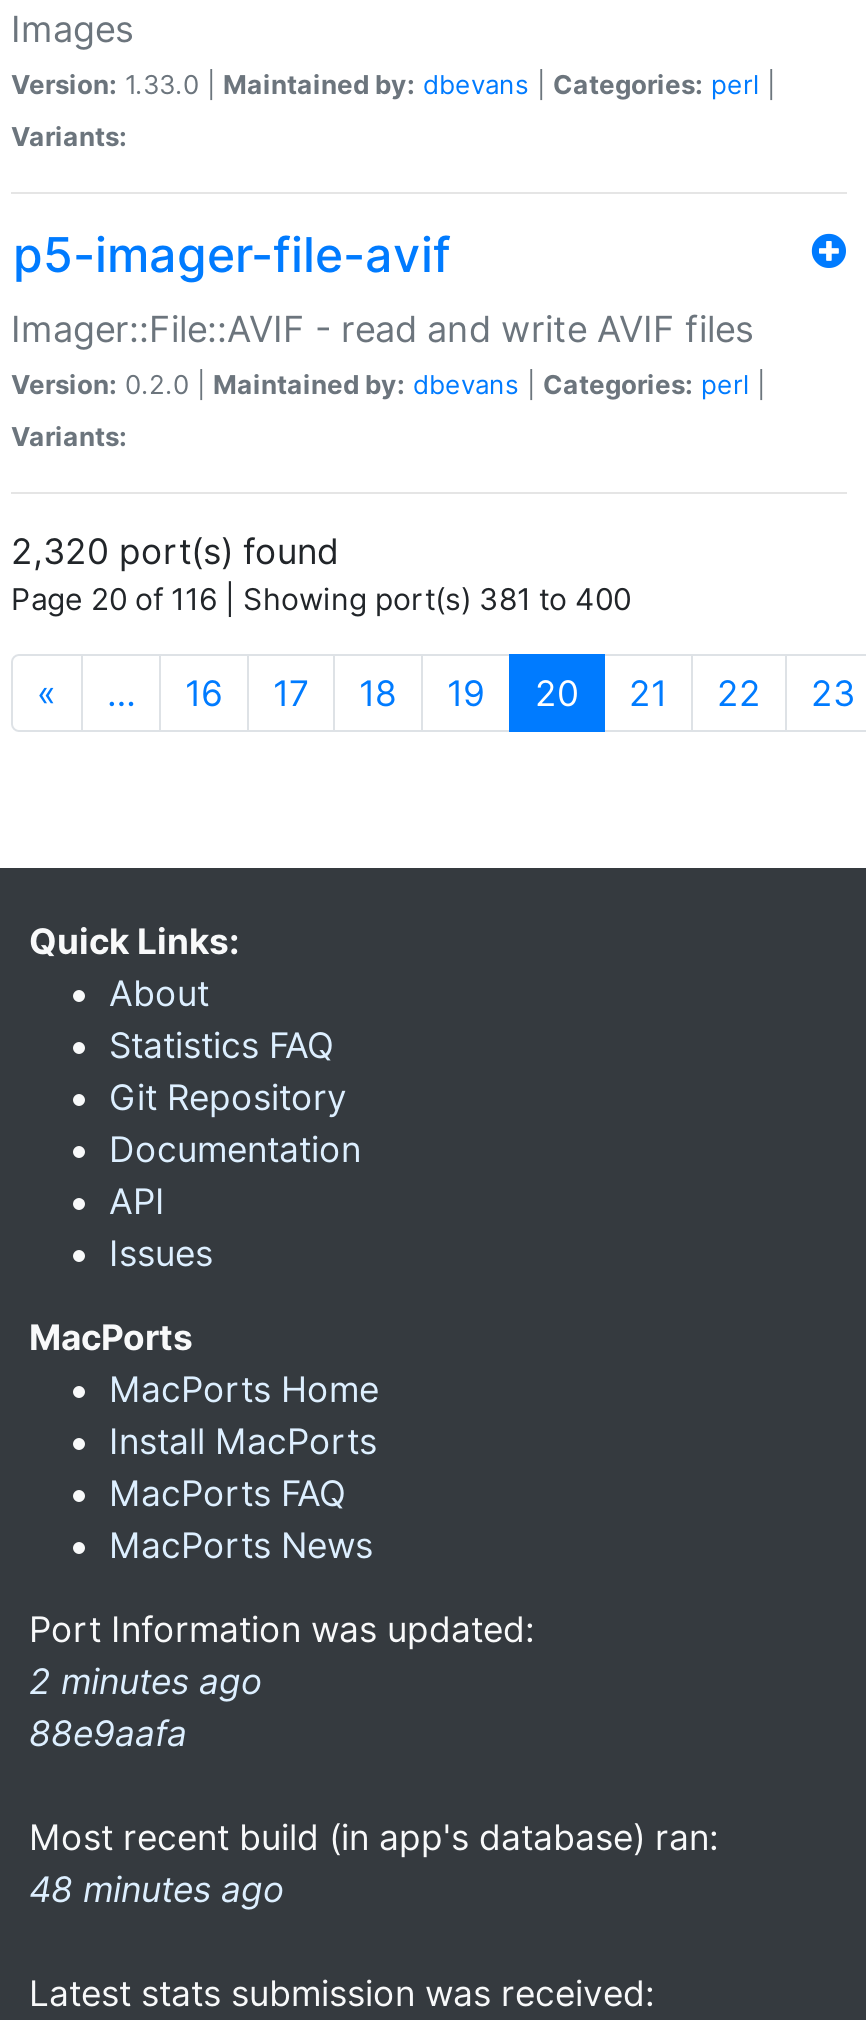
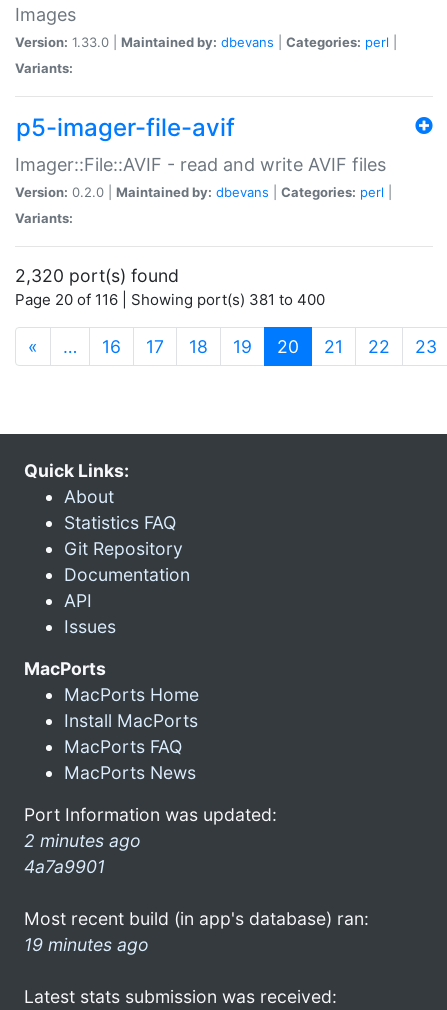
[29,1712,187,1754] 88e9aafa -> [24,856,105,877] 4a7a9901
[29,1868,285,1910] 48 minutes ago -> [24,934,149,955] 19 minutes ago

